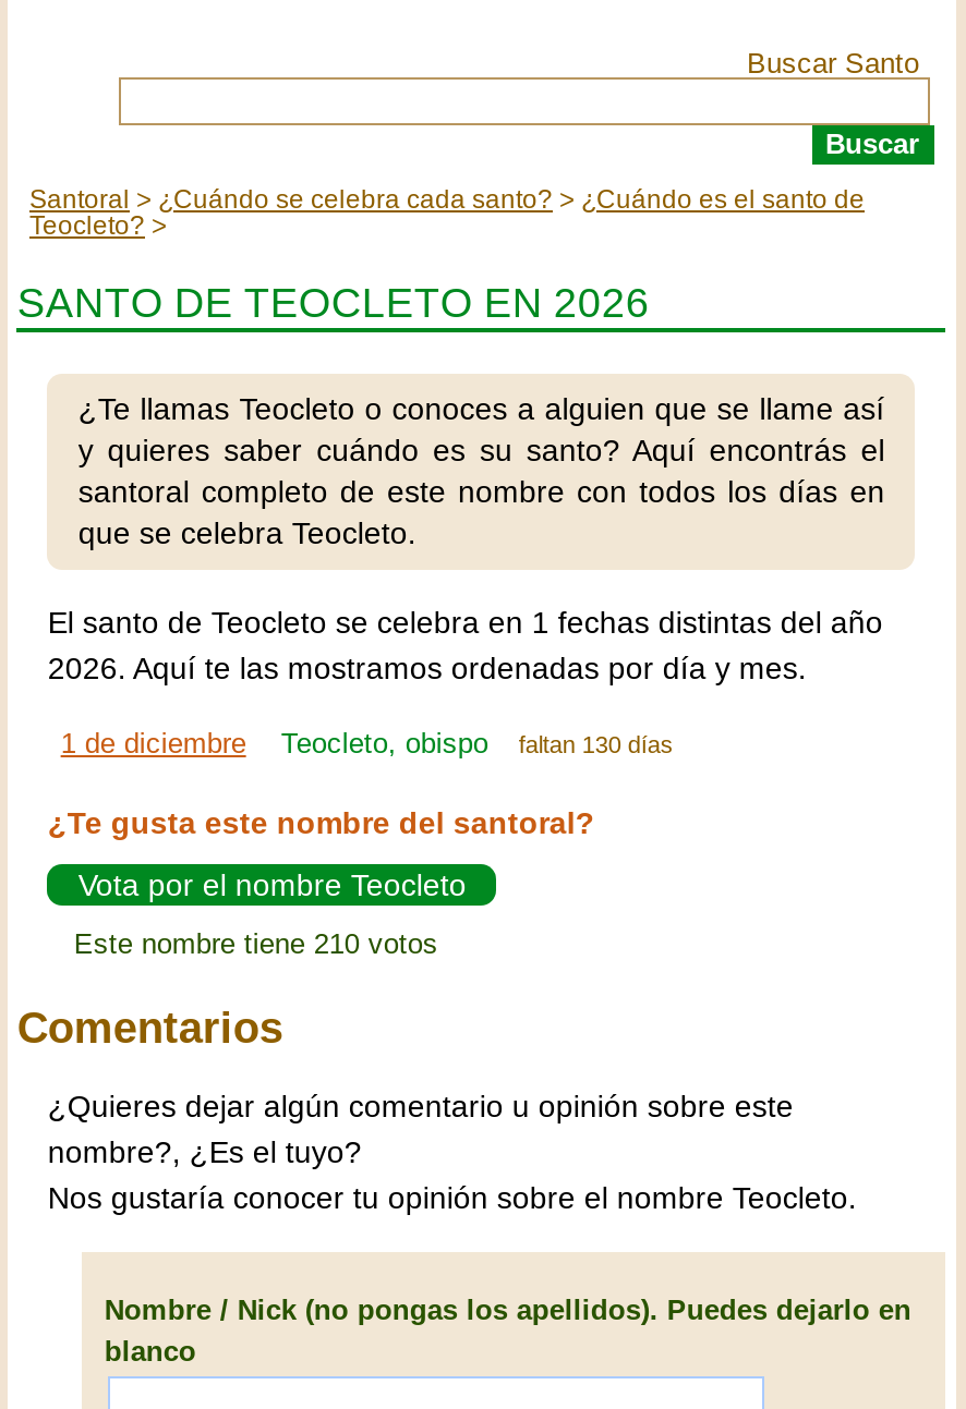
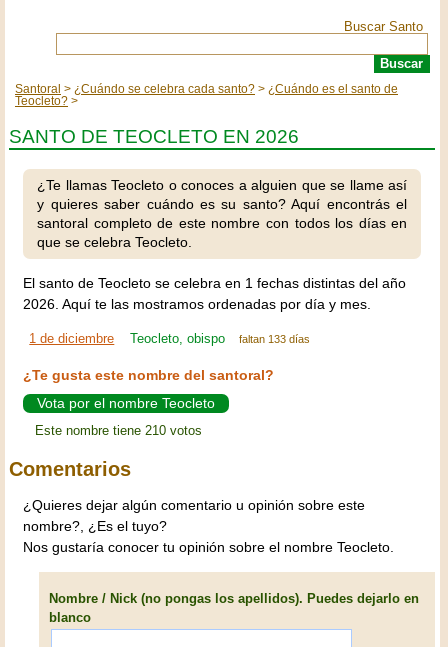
[61,727,673,760] 1 de diciembre Teocleto, obispo faltan 130 días -> [29,331,310,346] 1 de diciembre Teocleto, obispo faltan 133 días

